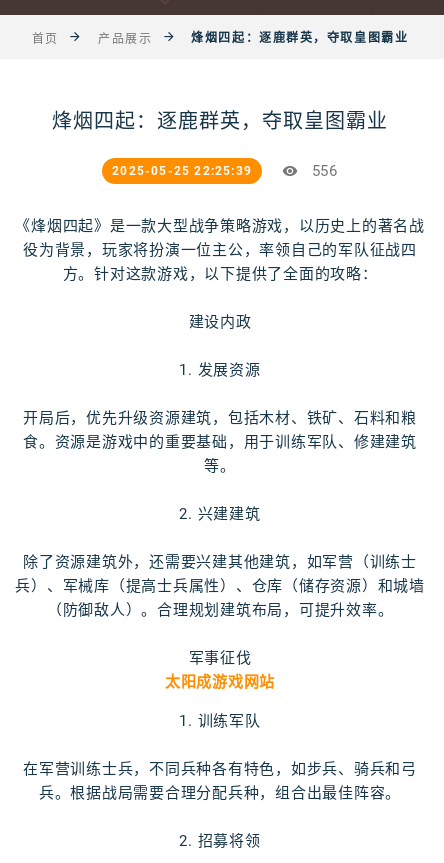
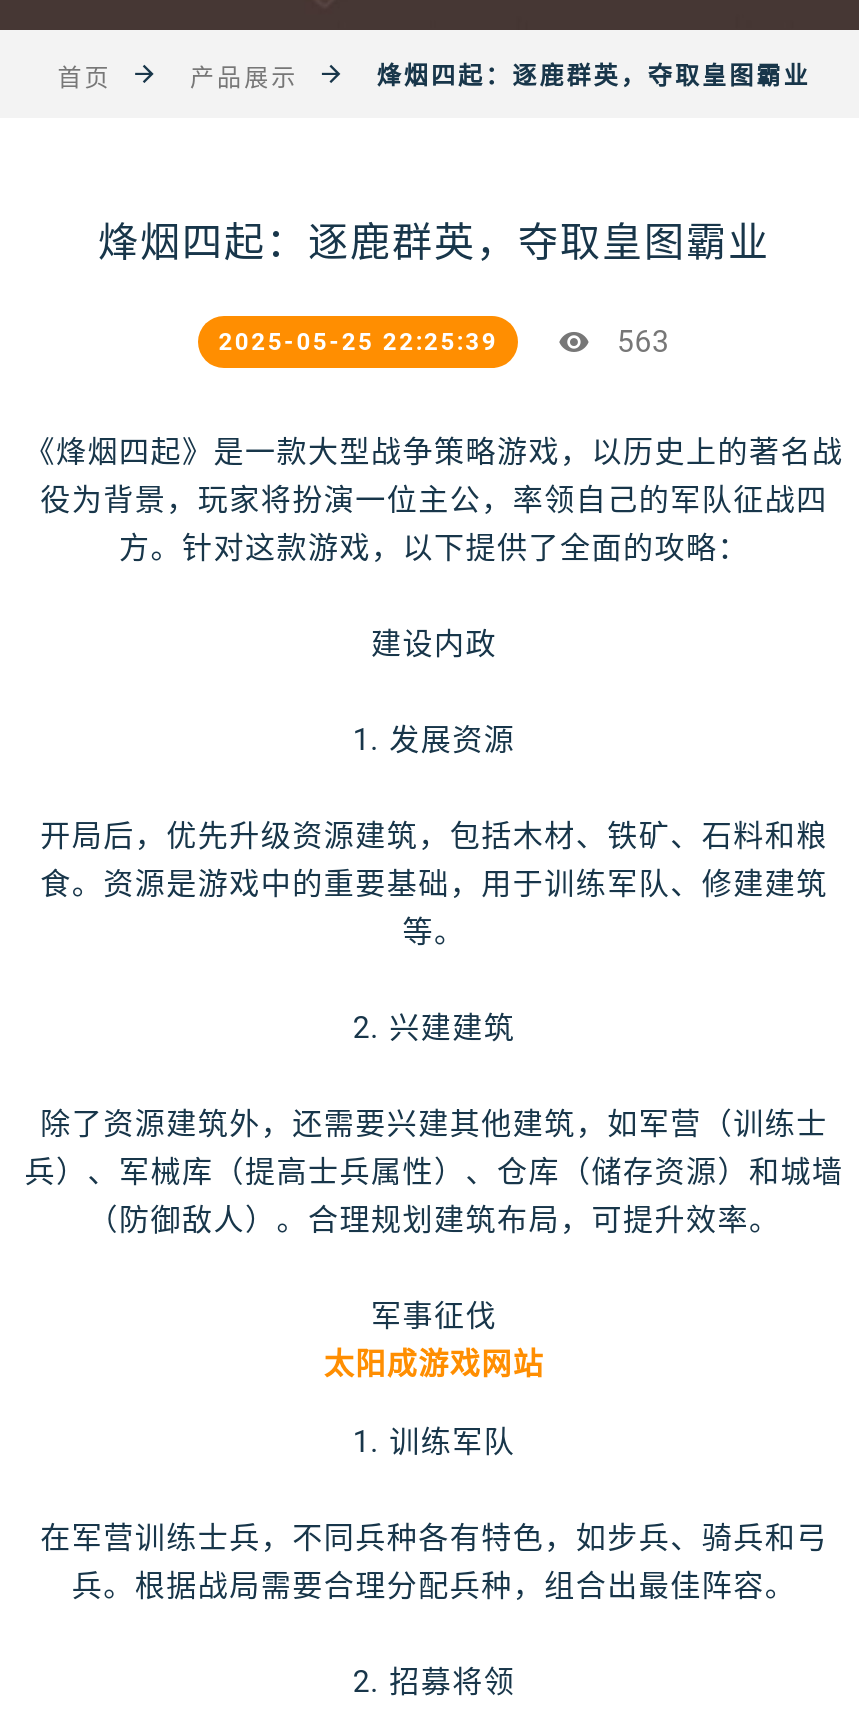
[311,161,338,179] 556 -> [617,323,670,359] 563

